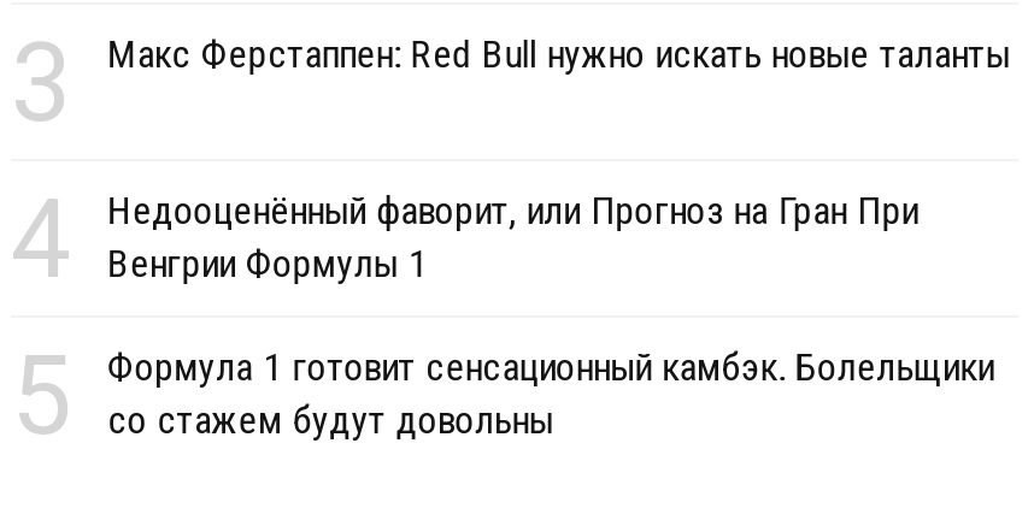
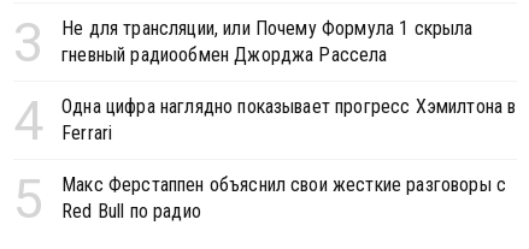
[108,32,1010,78] Макс Ферстаппен: Red Bull нужно искать новые таланты -> [62,17,473,66] Не для трансляции, или Почему Формула 1 скрыла | гневный радиообмен Джорджа Рассела
[108,189,918,287] Недооценённый фаворит, или Прогноз на Гран При | Венгрии Формулы 1 -> [62,95,516,144] Одна цифра наглядно показывает прогресс Хэмилтона в | Ferrari
[108,345,994,444] Формула 1 готовит сенсационный камбэк. Болельщики | со стажем будут довольны -> [62,173,506,222] Макс Ферстаппен объяснил свои жесткие разговоры с | Red Bull по радио

